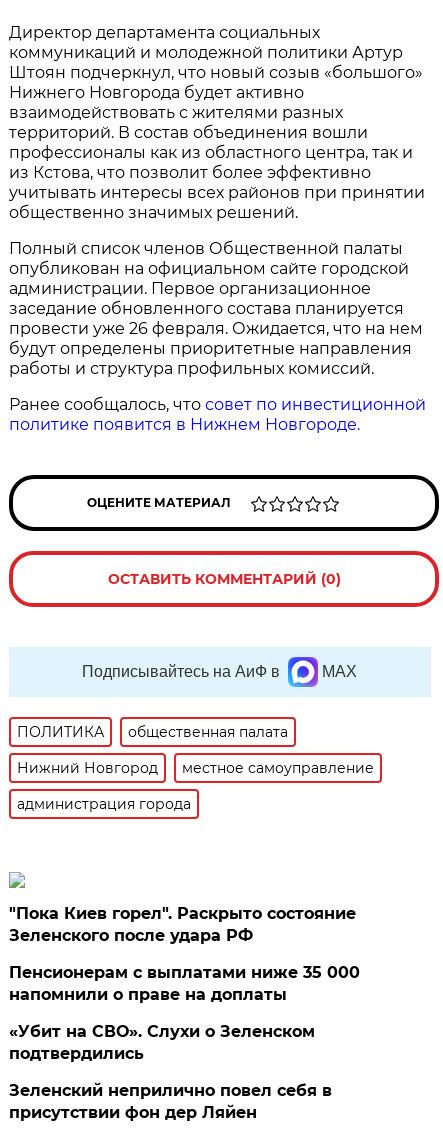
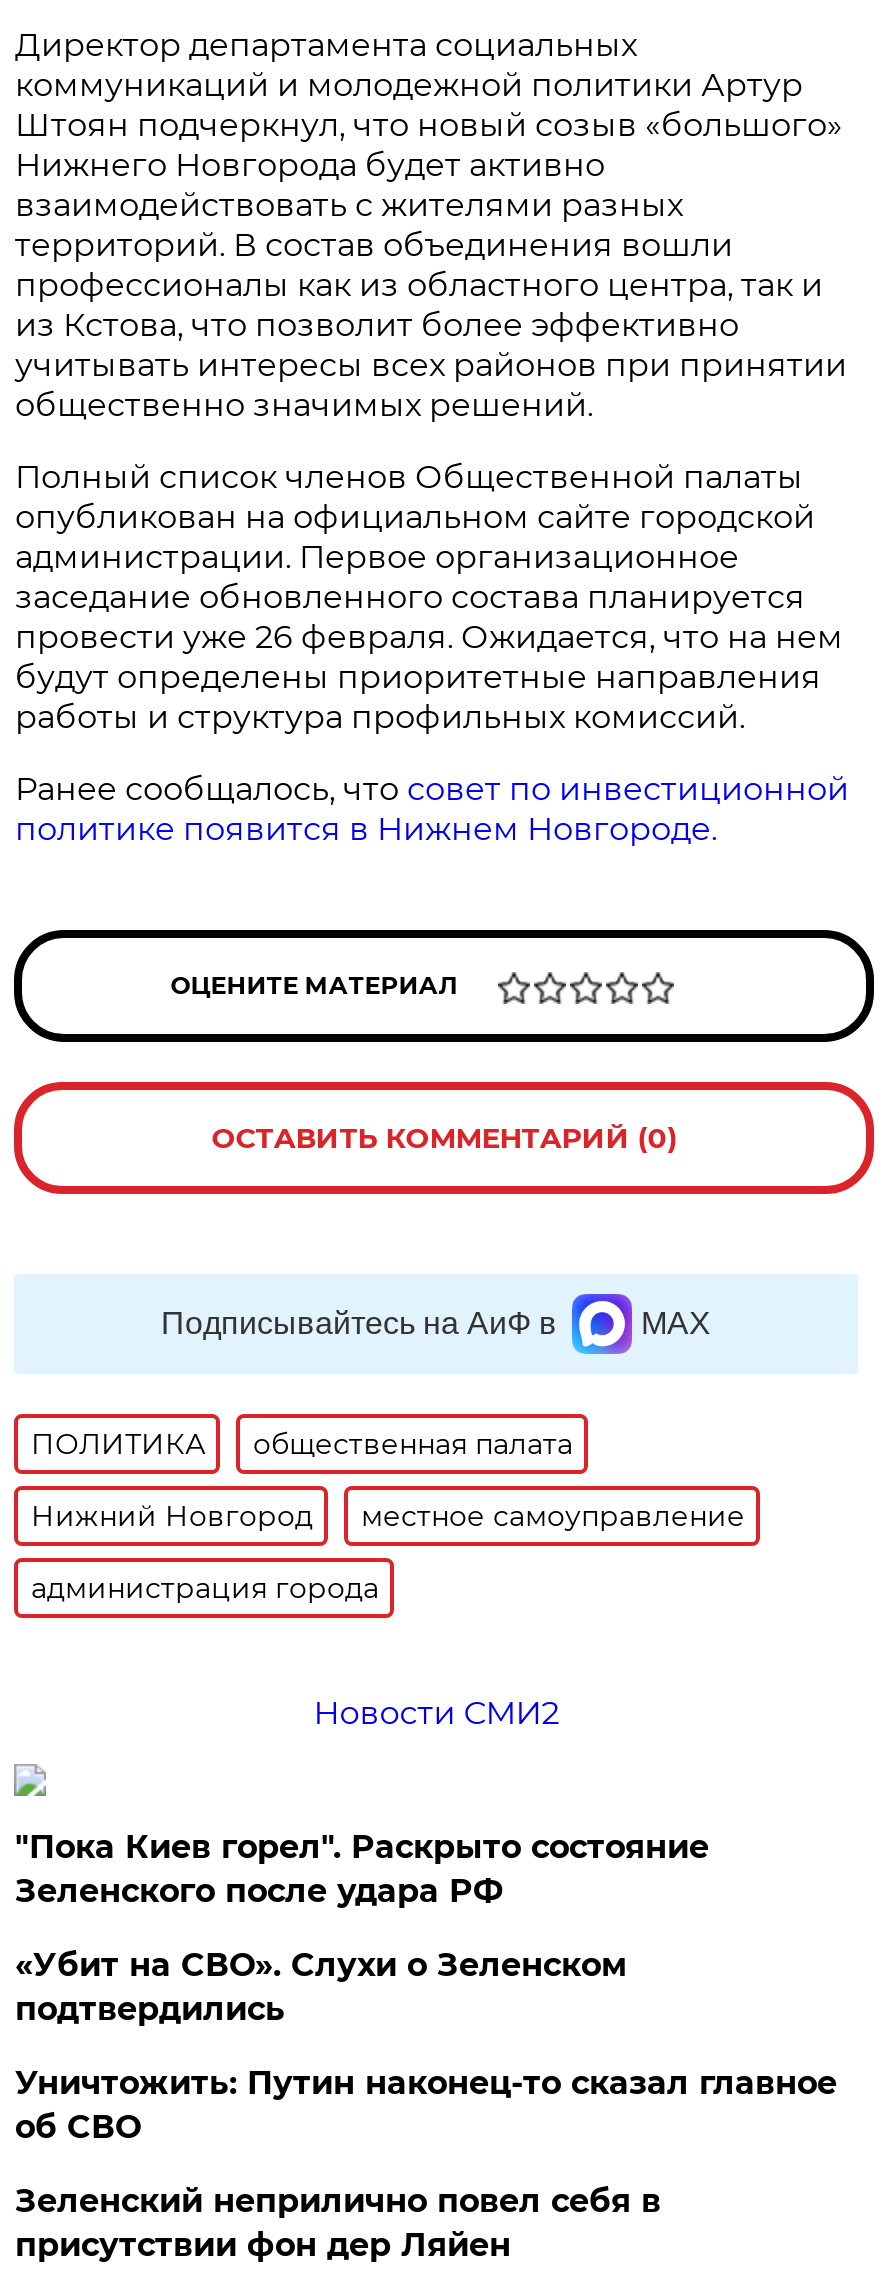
none -> [313,1694,559,1732] Новости СМИ2
[9,963,360,1004] Пенсионерам с выплатами ниже 35 000 | напомнили о праве на доплаты -> none
moved [9,1022,315,1063] -> [15,1946,627,2028]: «Убит на СВО». Слухи о Зеленском | подтвердились
none -> [15,2064,837,2146] Уничтожить: Путин наконец-то сказал главное | об СВО

